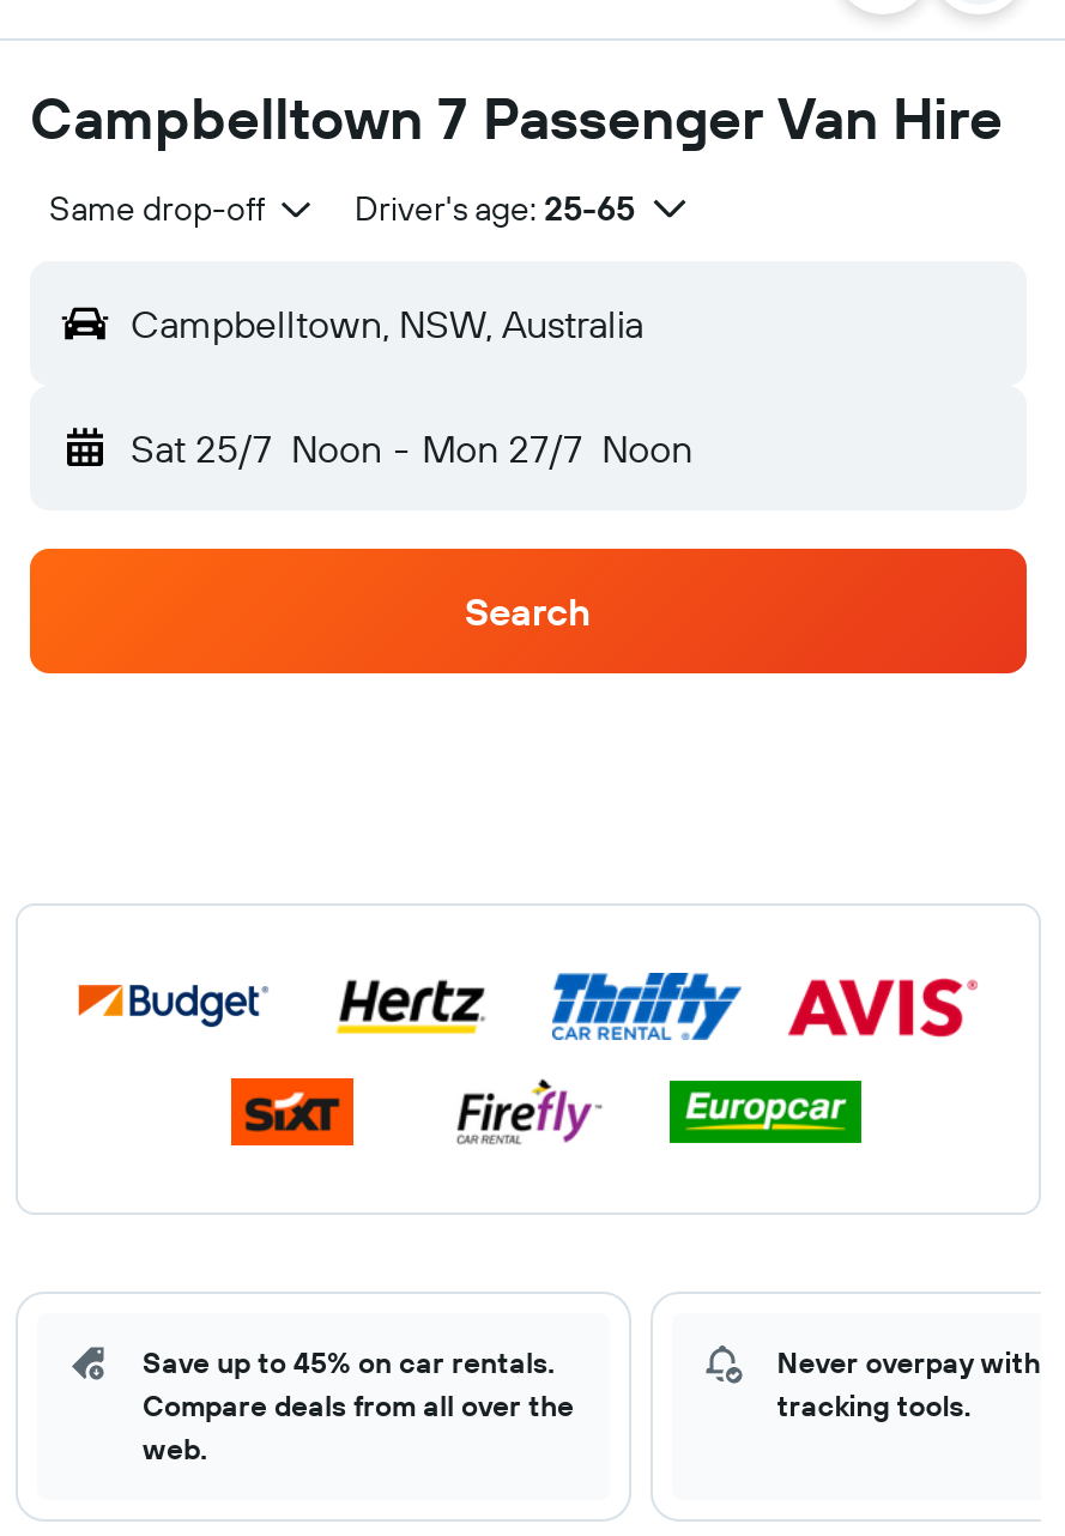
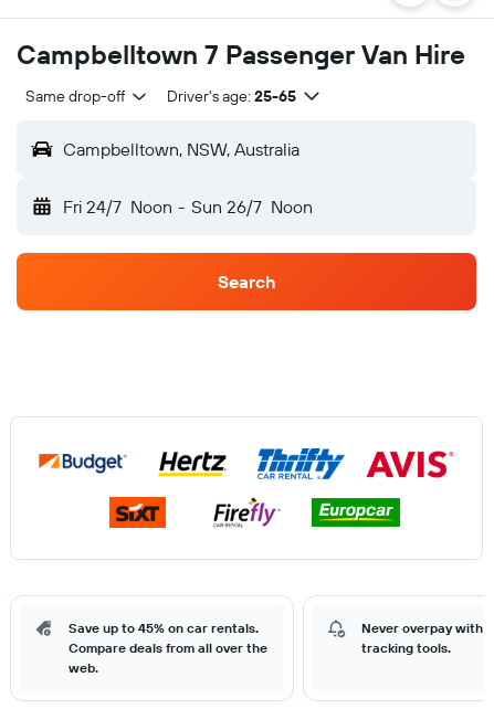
[131,424,693,472] Sat 25/7 Noon - Mon 27/7 Noon -> [63,195,312,218] Fri 24/7 Noon - Sun 26/7 Noon

